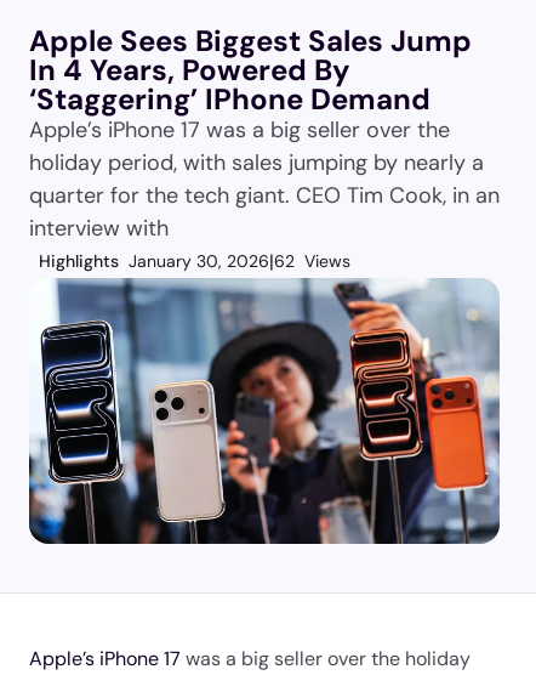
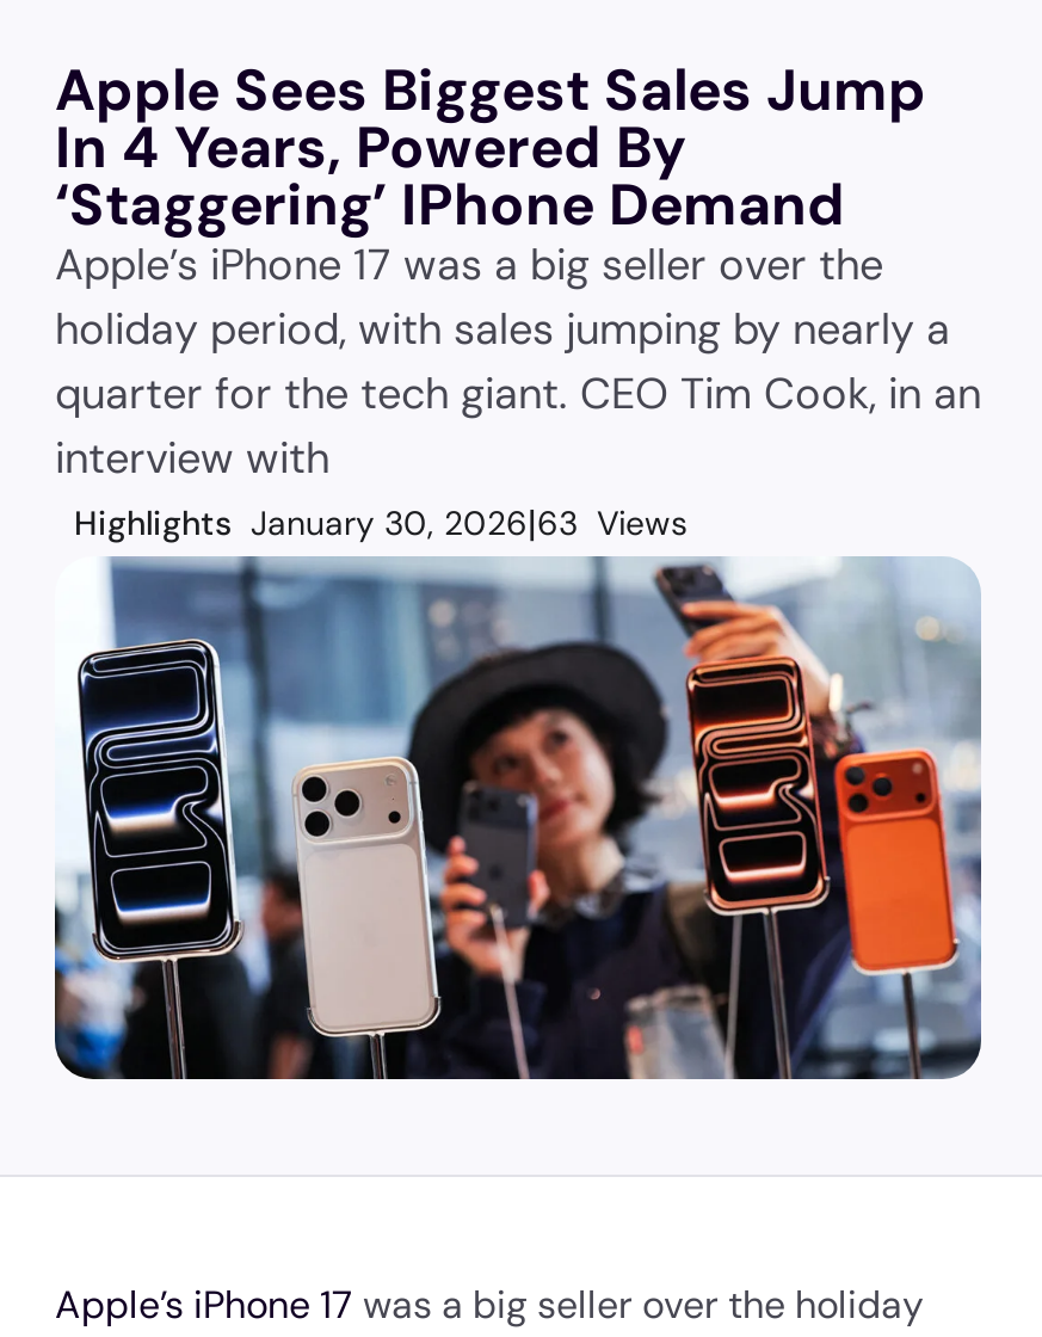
[39,251,350,272] Highlights January 30, 2026 62 Views -> [74,502,688,545] Highlights January 30, 2026 63 Views

